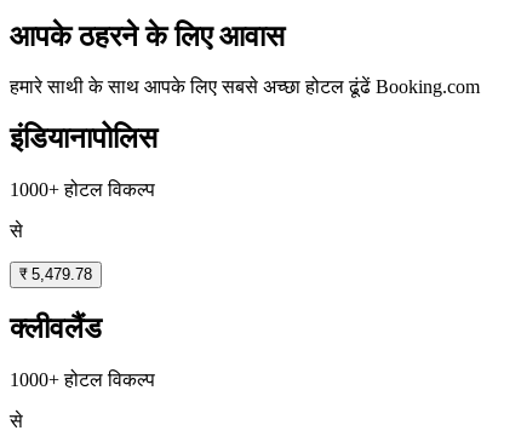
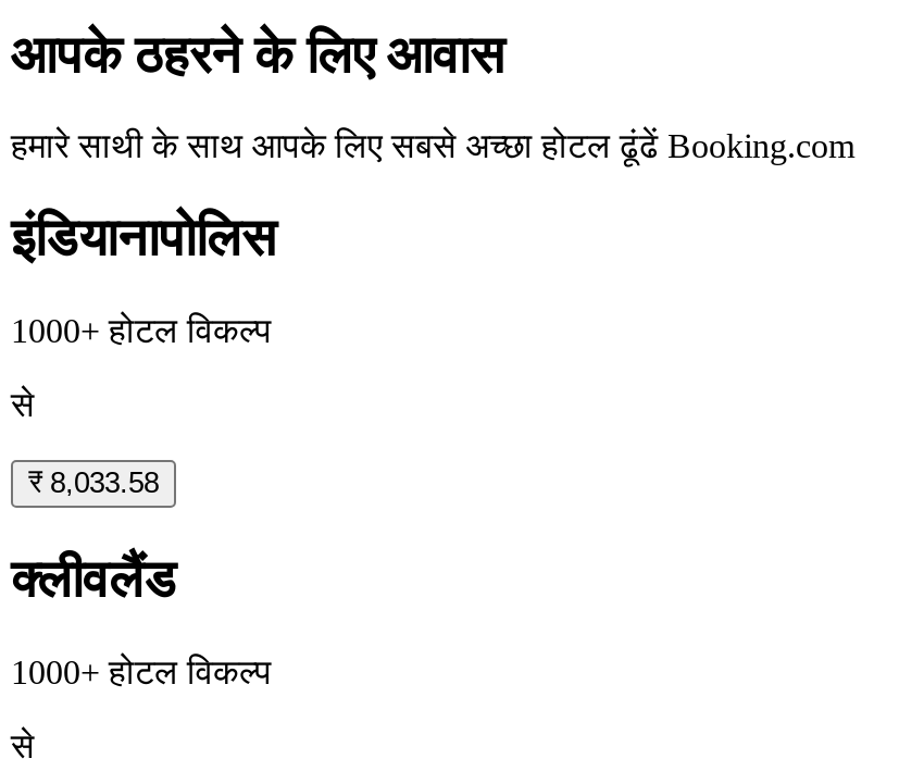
[19,266,92,284] ₹ 5,479.78 -> [28,467,159,500] ₹ 8,033.58

